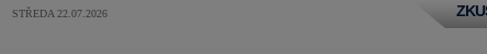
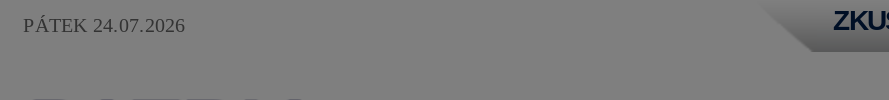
[12,8,107,19] STŘEDA 22.07.2026 -> [23,14,185,36] PÁTEK 24.07.2026

